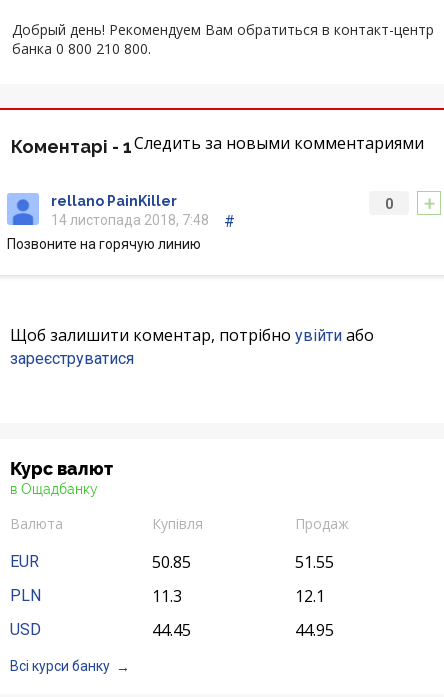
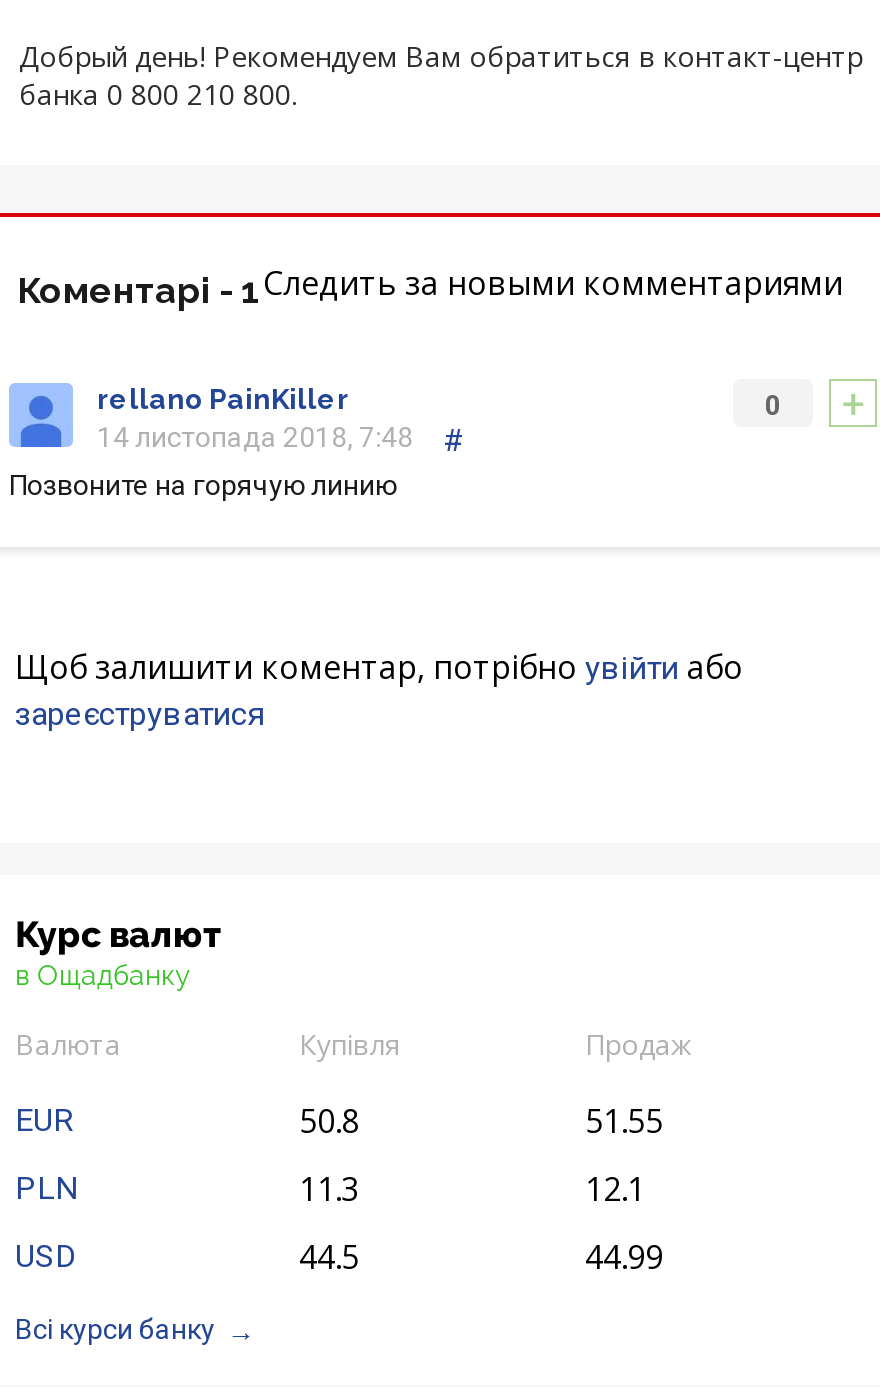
[152,551,191,573] 50.85 -> [299,1099,359,1143] 50.8
[152,619,191,641] 44.45 -> [299,1235,359,1279] 44.5
[295,619,334,641] 44.95 -> [585,1235,663,1279] 44.99

